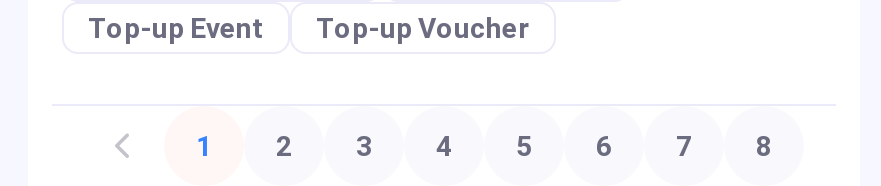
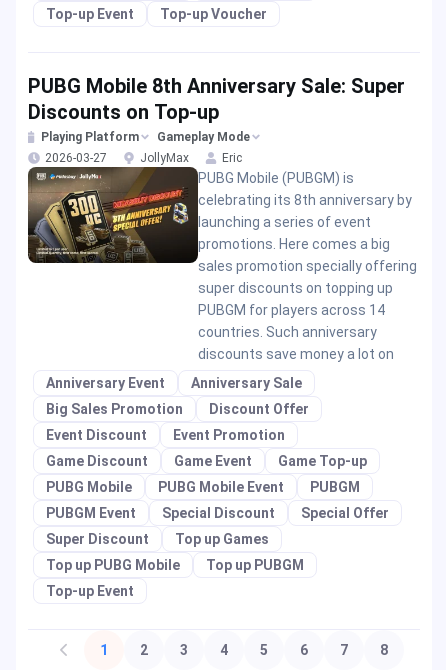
none -> [27,74,417,599] [image] | PUBG Mobile 8th Anniversary Sale: Super | Discounts on Top-up | Playing Platform | Gameplay Mode | 2026-03-27 | JollyMax | Eric | PUBG Mobile (PUBGM) is | celebrating its 8th anniversary by | launching a series of event | promotions. Here comes a big | sales promotion specially offering | super discounts on topping up | PUBGM for players across 14 | countries. Such anniversary | discounts save money a lot on | Anniversary Event | Anniversary Sale | Big Sales Promotion | Discount Offer | Event Discount | Event Promotion | Game Discount | Game Event | Game Top-up | PUBG Mobile | PUBG Mobile Event | PUBGM | PUBGM Event | Special Discount | Special Offer | Super Discount | Top up Games | Top up PUBG Mobile | Top up PUBGM | Top-up Event

